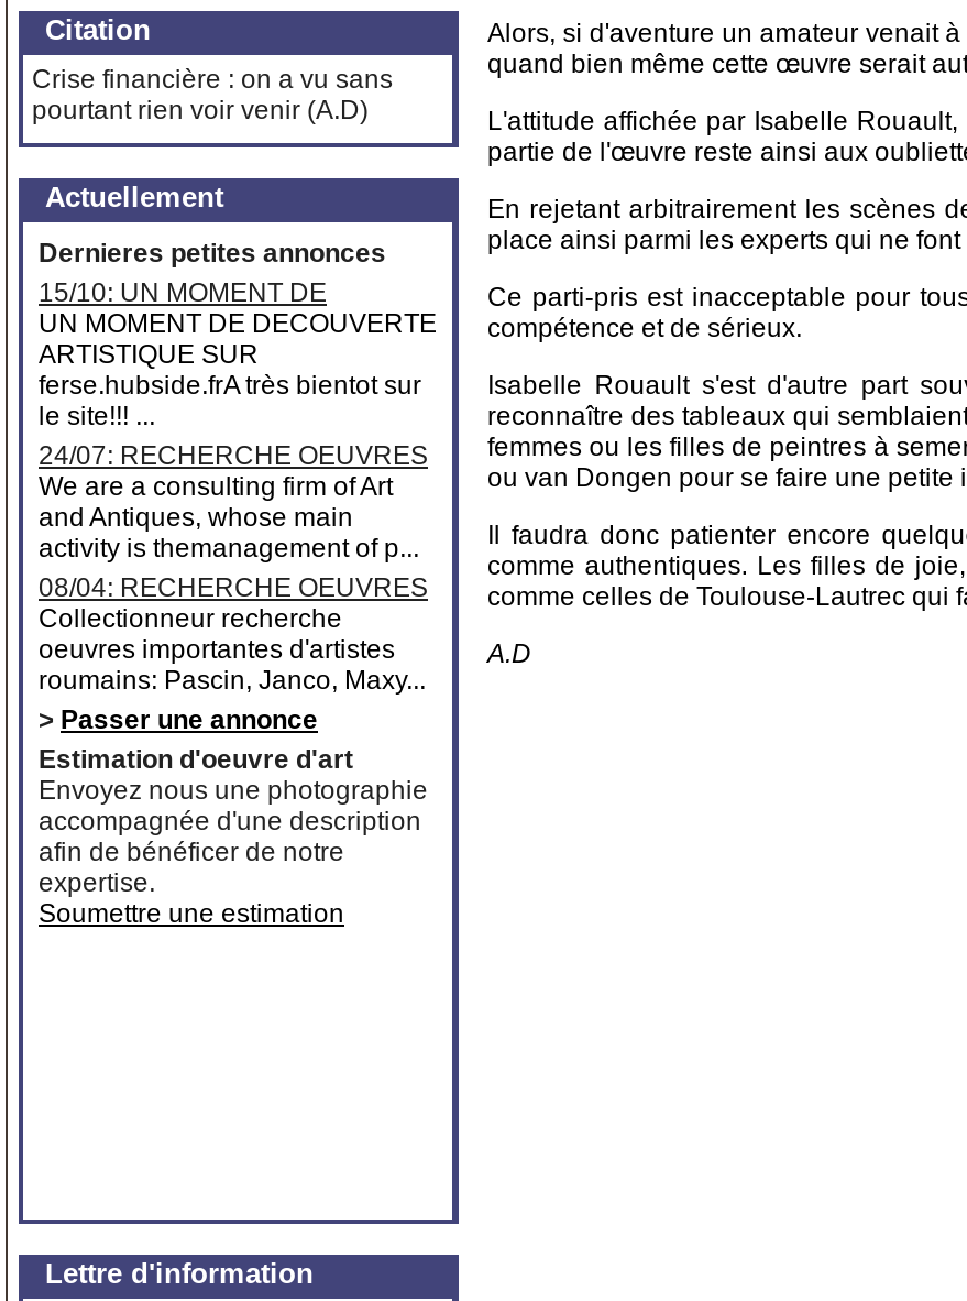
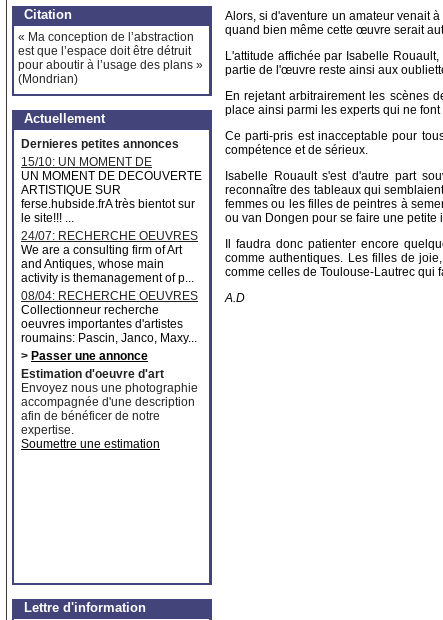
[32,64,393,125] Crise financière : on a vu sans | pourtant rien voir venir (A.D) -> [18,30,203,86] « Ma conception de l’abstraction | est que l’espace doit être détruit | pour aboutir à l’usage des plans » | (Mondrian)

